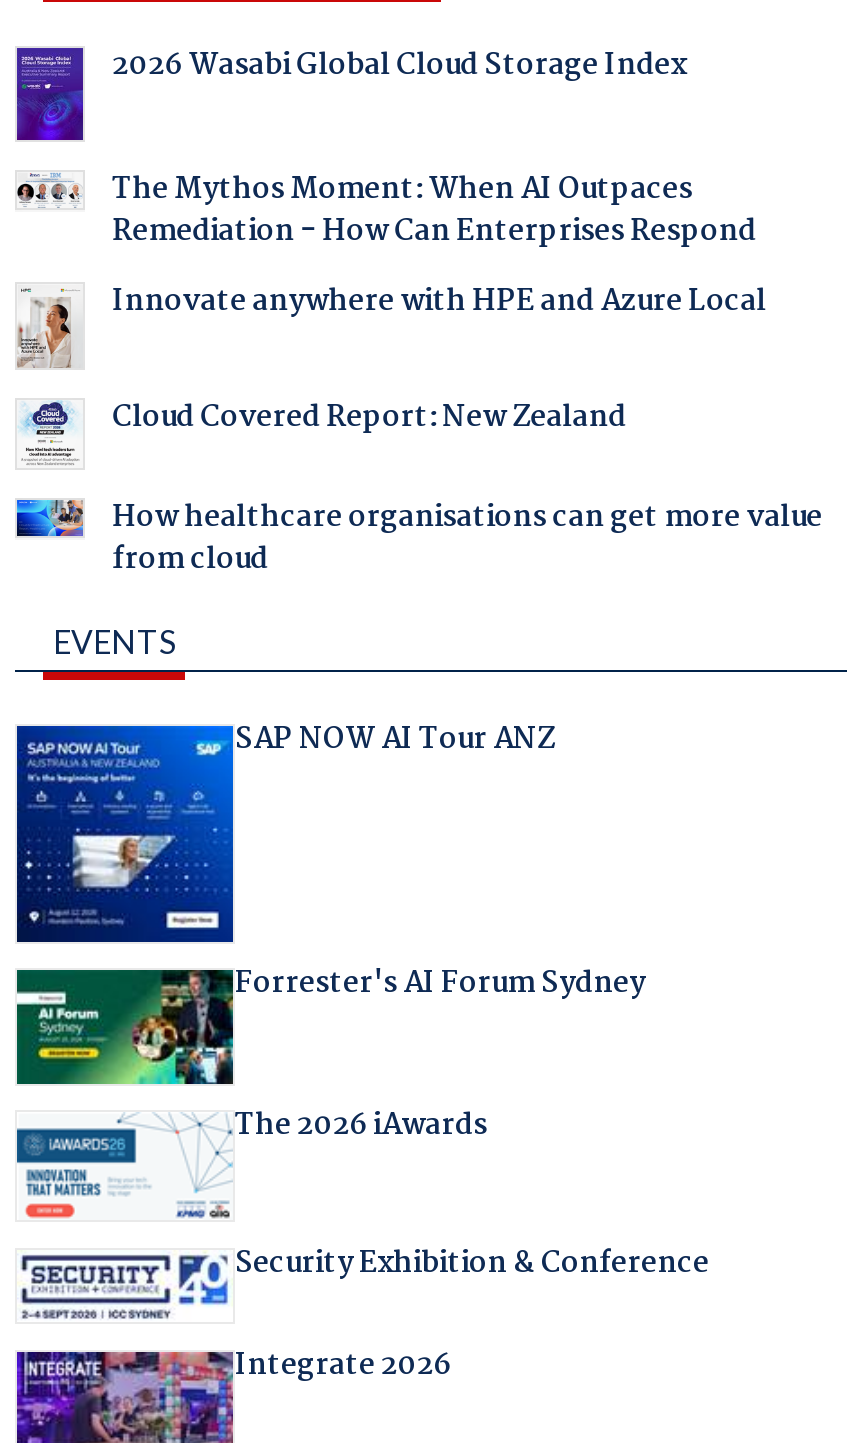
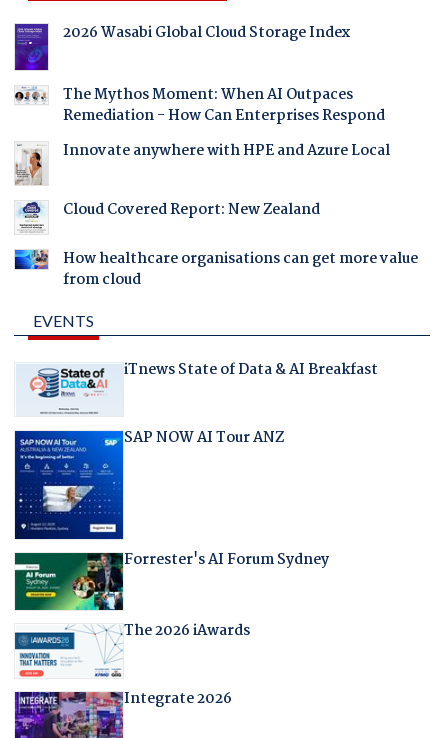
none -> [17,358,378,415] [image] | iTnews State of Data & AI Breakfast
moved [15,716,645,1151] -> [14,426,329,643]: [image] | SAP NOW AI Tour ANZ | Forrester's AI Forum Sydney | The 2026 iAwards
moved [167,1112,231,1222] -> [90,623,122,678]: [image]
[17,1239,709,1322] [image] | Security Exhibition & Conference -> none

